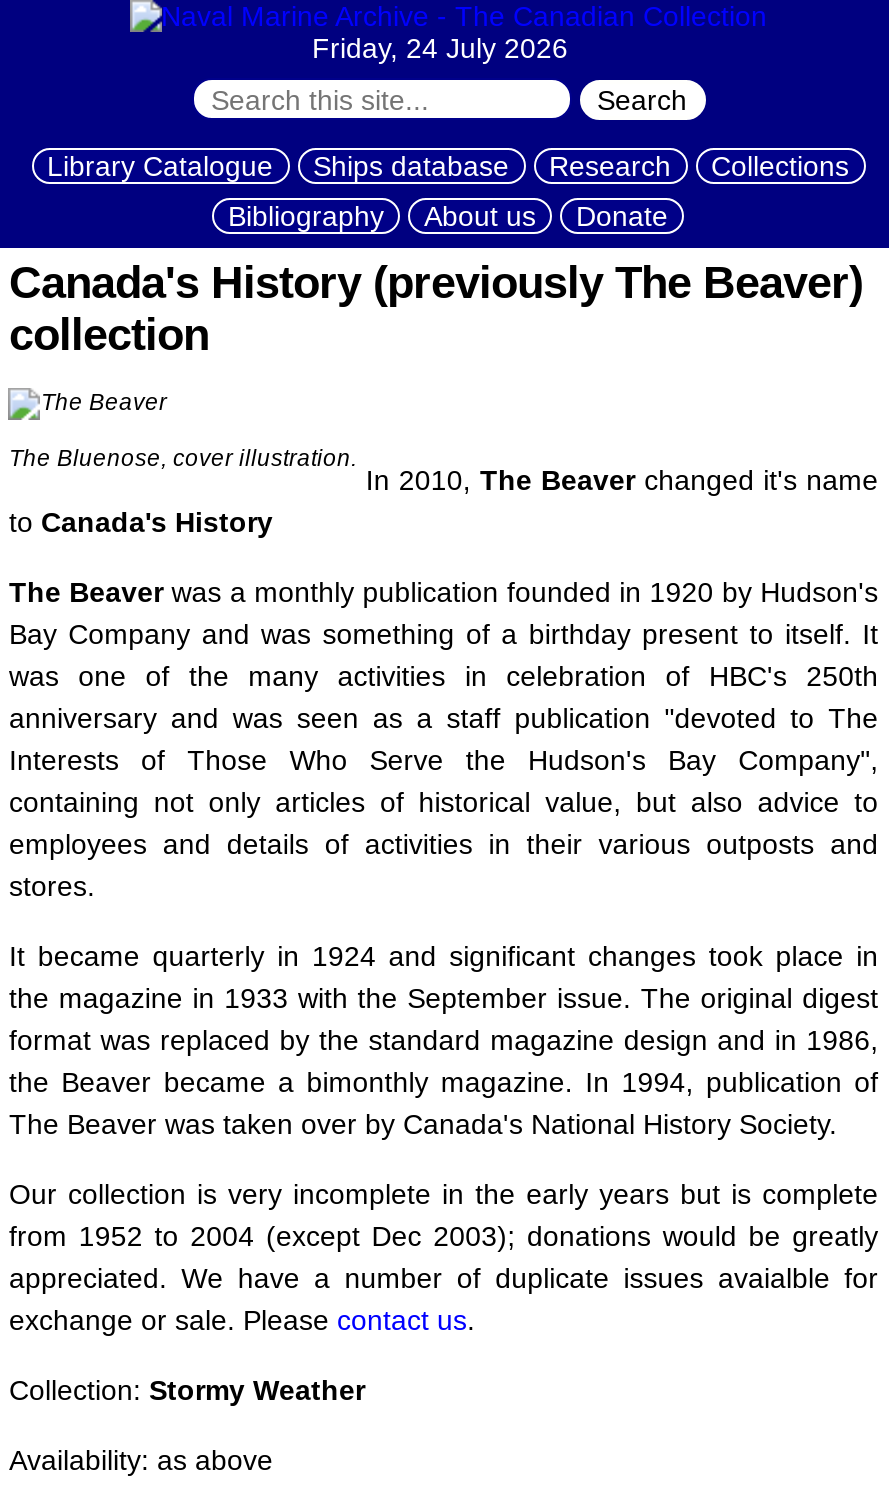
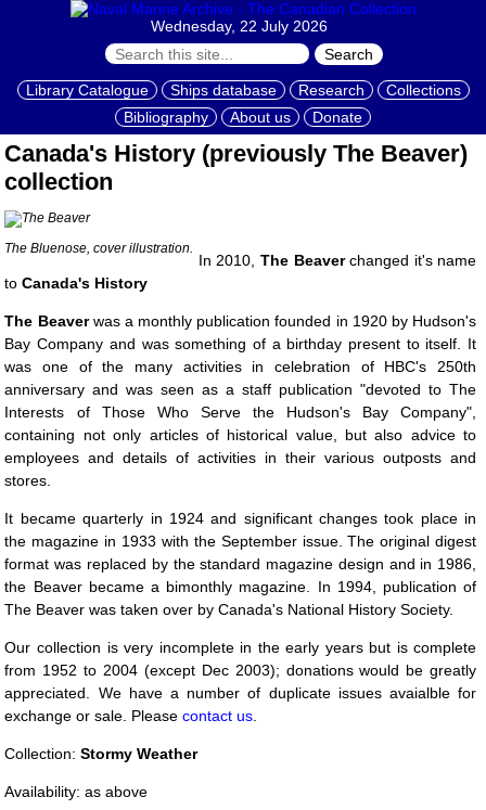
[312,32,584,64] Friday, 24 July 2026 -> [150,17,336,35] Wednesday, 22 July 2026

